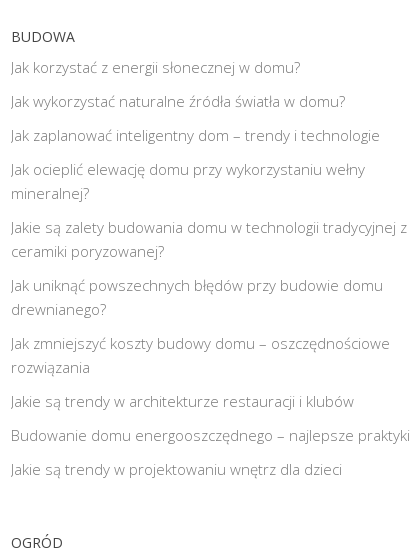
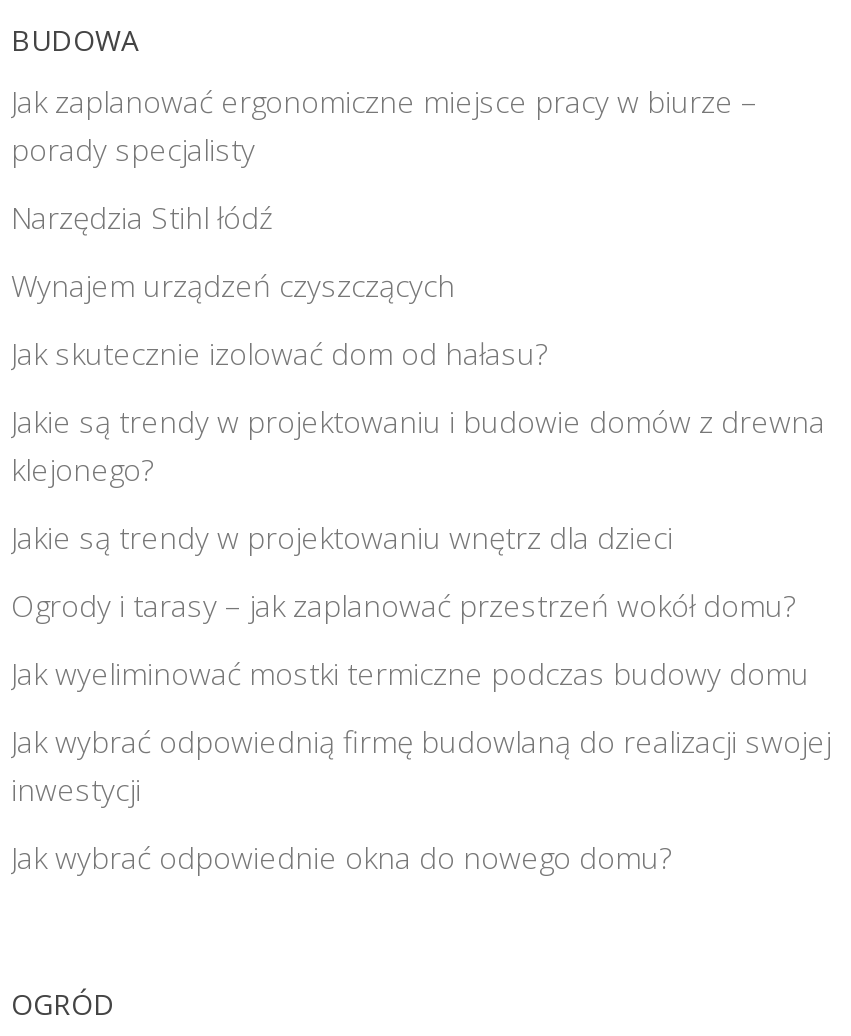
[11,57,410,445] Jak korzystać z energii słonecznej w domu? | Jak wykorzystać naturalne źródła światła w domu? | Jak zaplanować inteligentny dom – trendy i technologie | Jak ocieplić elewację domu przy wykorzystaniu wełny | mineralnej? | Jakie są zalety budowania domu w technologii tradycyjnej z | ceramiki poryzowanej? | Jak uniknąć powszechnych błędów przy budowie domu | drewnianego? | Jak zmniejszyć koszty budowy domu – oszczędnościowe | rozwiązania | Jakie są trendy w architekturze restauracji i klubów | Budowanie domu energooszczędnego – najlepsze praktyki -> [11,81,825,489] Jak zaplanować ergonomiczne miejsce pracy w biurze – | porady specjalisty | Narzędzia Stihl łódź | Wynajem urządzeń czyszczących | Jak skutecznie izolować dom od hałasu? | Jakie są trendy w projektowaniu i budowie domów z drewna | klejonego?
moved [11,459,342,479] -> [11,517,673,557]: Jakie są trendy w projektowaniu wnętrz dla dzieci
none -> [11,585,831,877] Ogrody i tarasy – jak zaplanować przestrzeń wokół domu? | Jak wyeliminować mostki termiczne podczas budowy domu | Jak wybrać odpowiednią firmę budowlaną do realizacji swojej | inwestycji | Jak wybrać odpowiednie okna do nowego domu?

